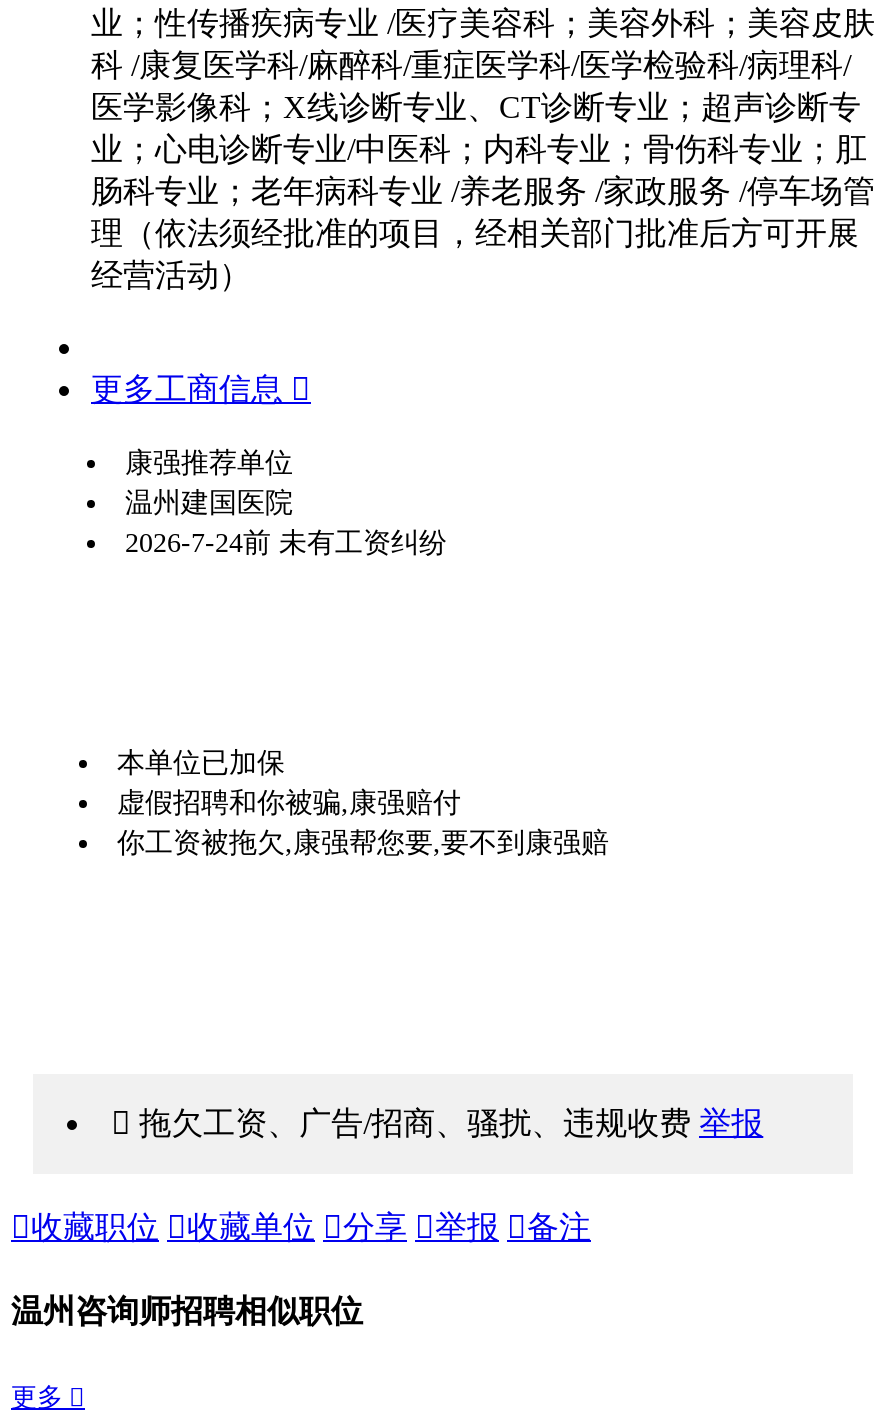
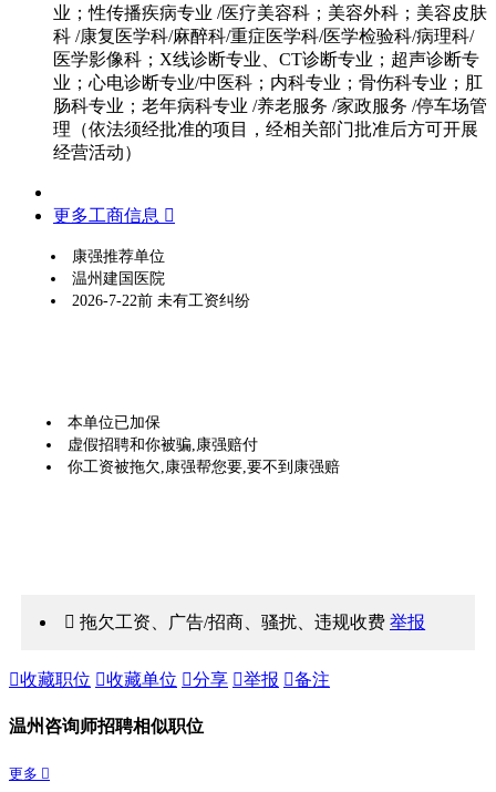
[125,529,447,559] 2026-7-24前 未有工资纠纷 -> [72,293,250,309] 2026-7-22前 未有工资纠纷

